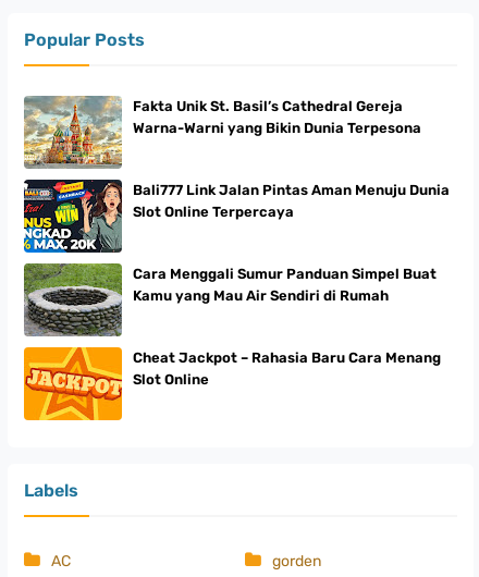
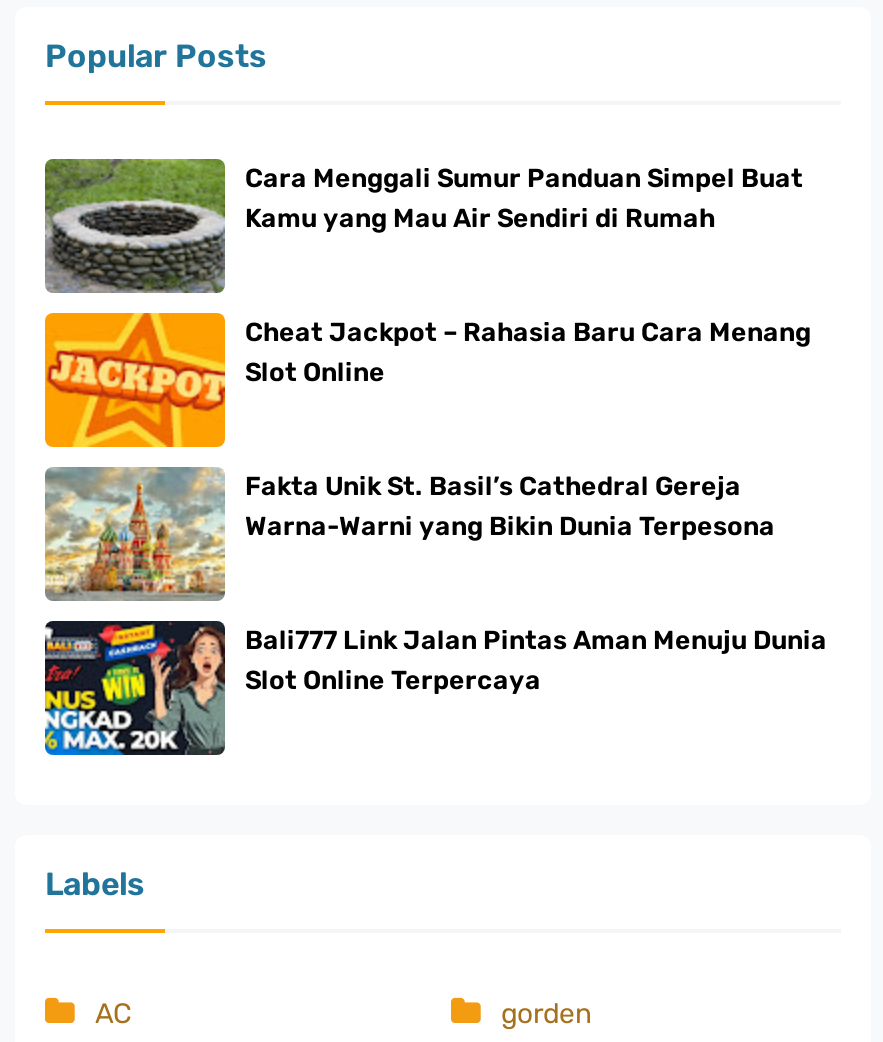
moved [22,98,450,254] -> [41,471,827,757]: [image] | Fakta Unik St. Basil’s Cathedral Gereja | Warna-Warni yang Bikin Dunia Terpesona | Bali777 Link Jalan Pintas Aman Menuju Dunia | Slot Online Terpercaya
moved [23,263,437,335] -> [43,159,803,291]: [image] | Cara Menggali Sumur Panduan Simpel Buat | Kamu yang Mau Air Sendiri di Rumah
moved [23,346,441,421] -> [43,311,811,449]: [image] | Cheat Jackpot – Rahasia Baru Cara Menang | Slot Online

